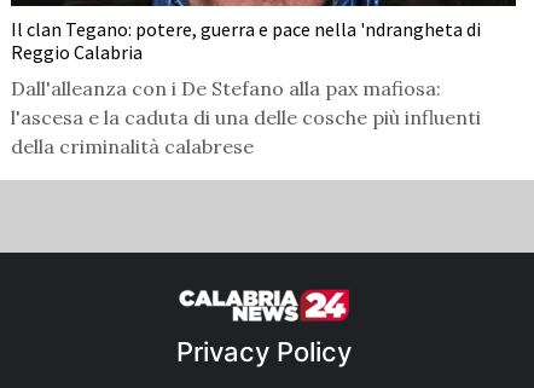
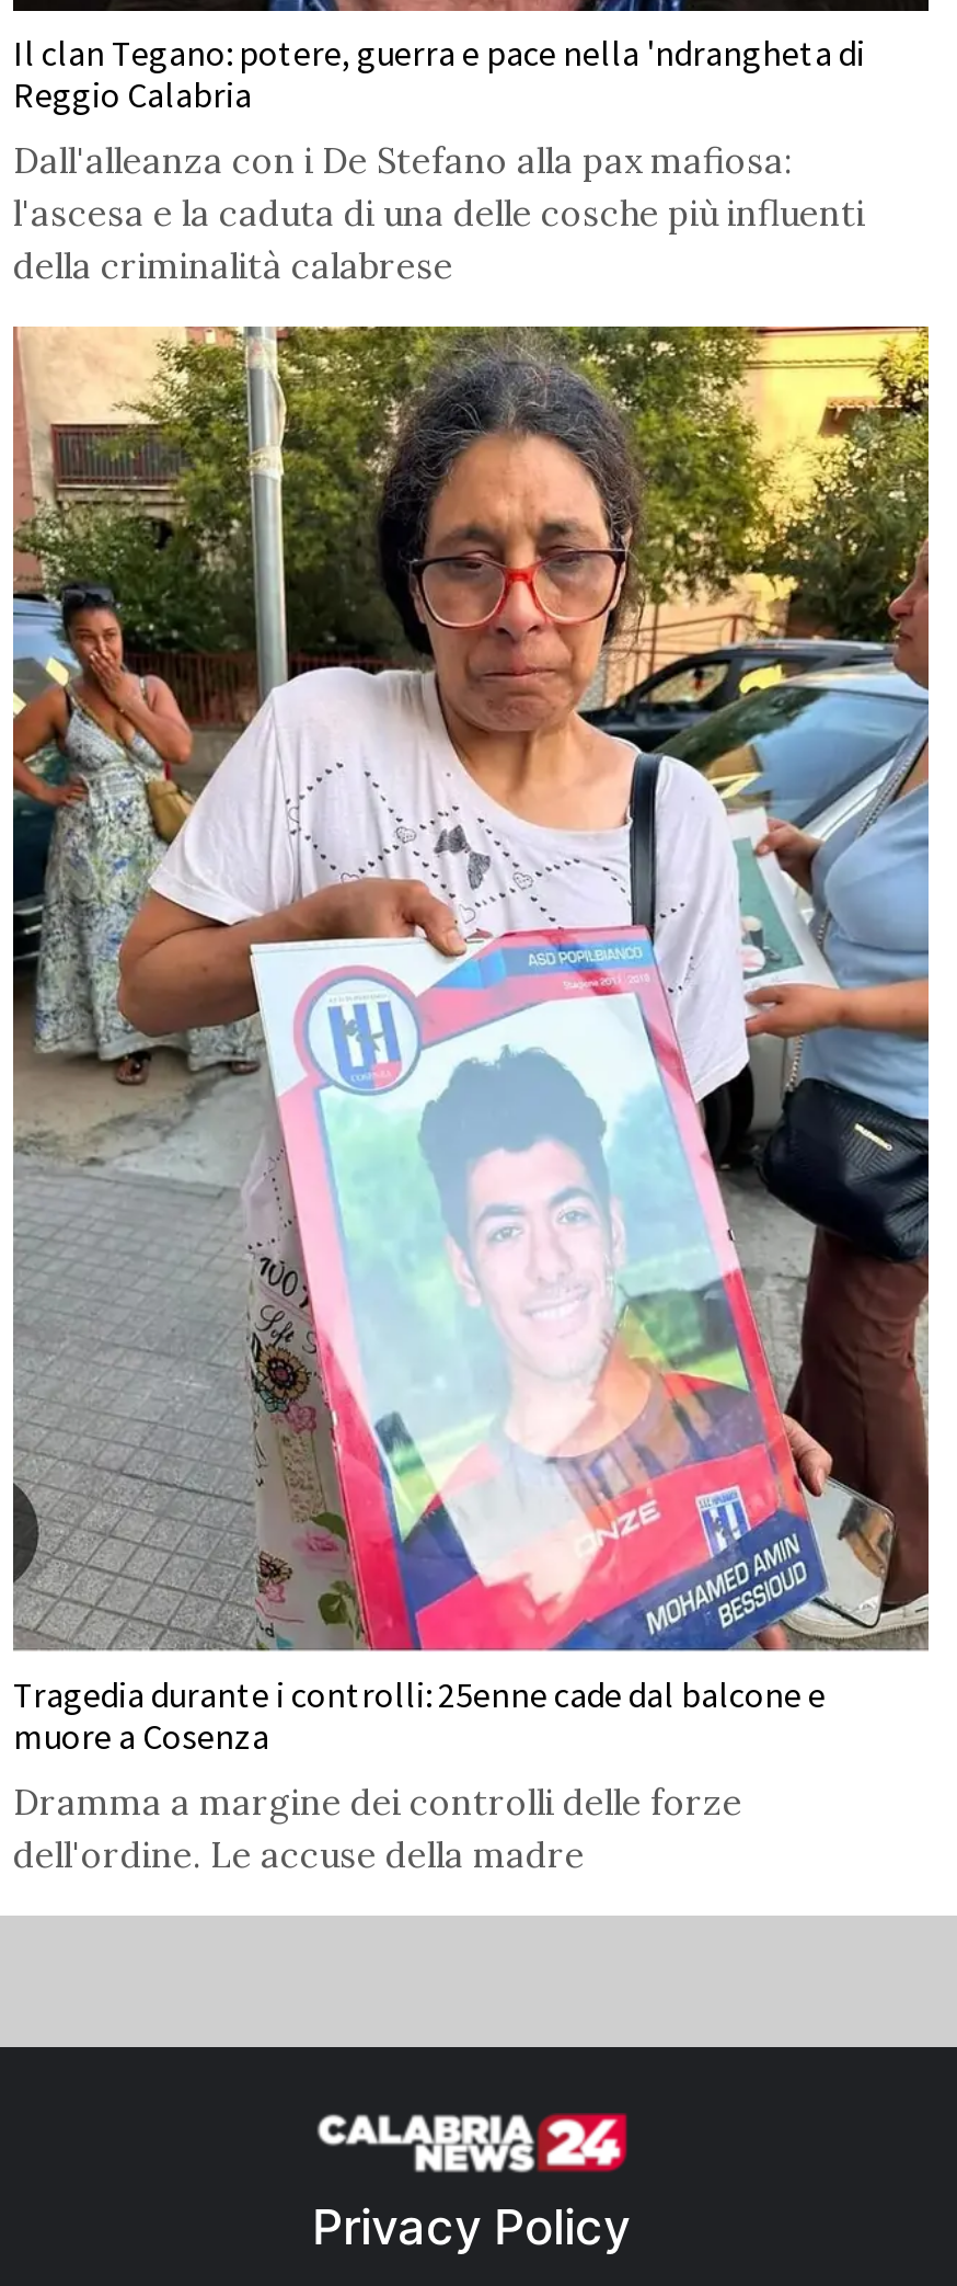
none -> [11,324,931,1876] [image] | Tragedia durante i controlli: 25enne cade dal balcone e | muore a Cosenza | Dramma a margine dei controlli delle forze | dell'ordine. Le accuse della madre

